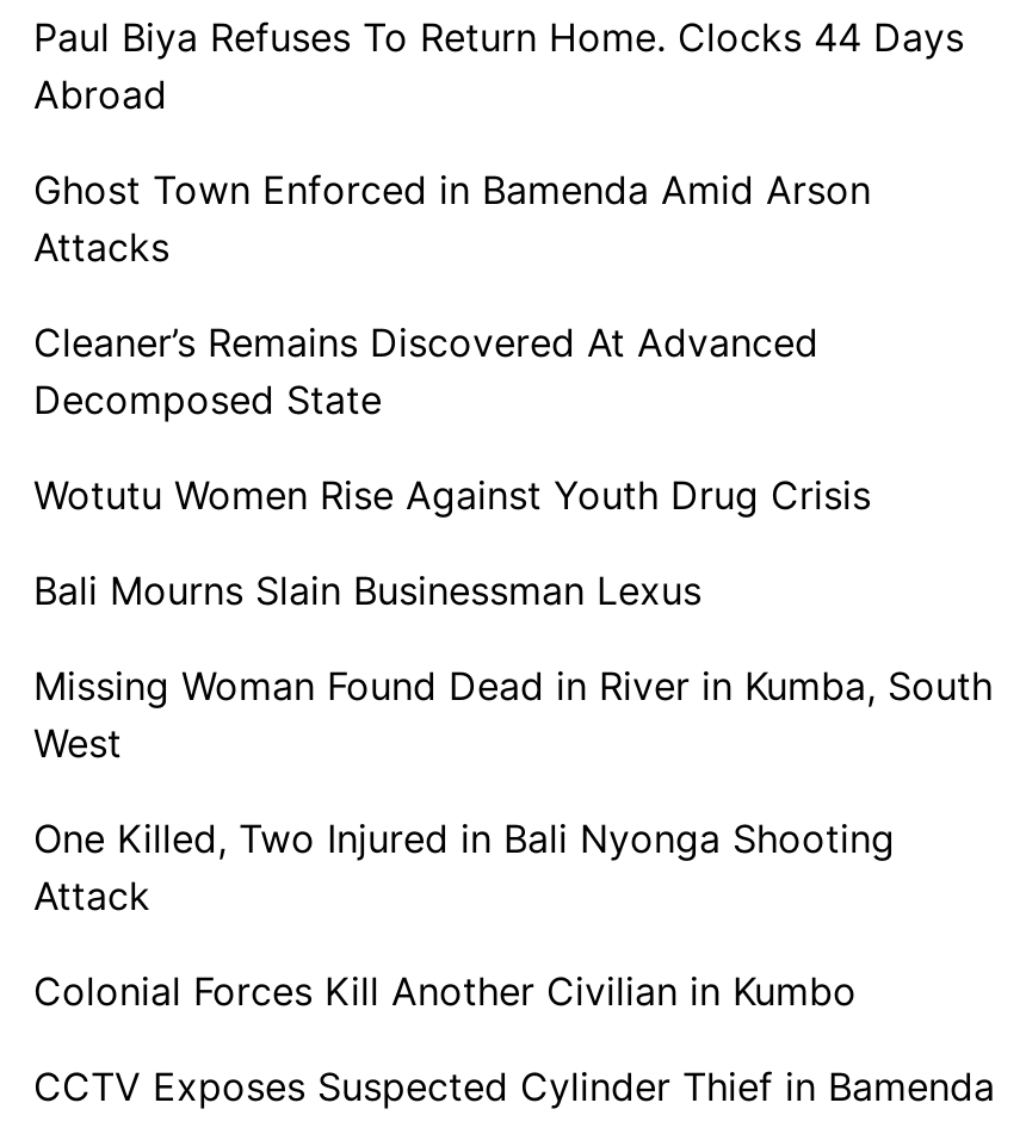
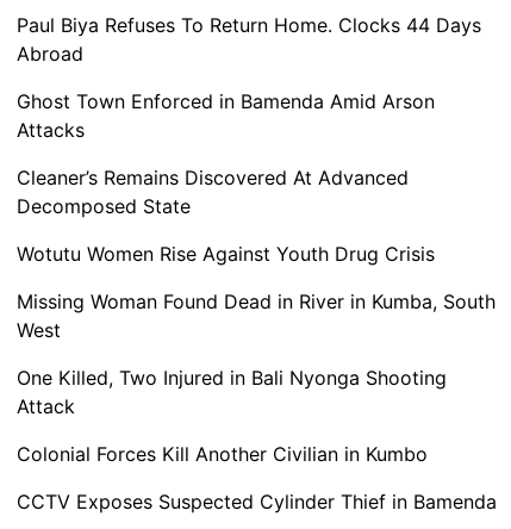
[33,567,701,615] Bali Mourns Slain Businessman Lexus -> none

